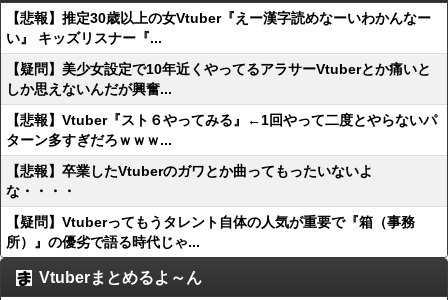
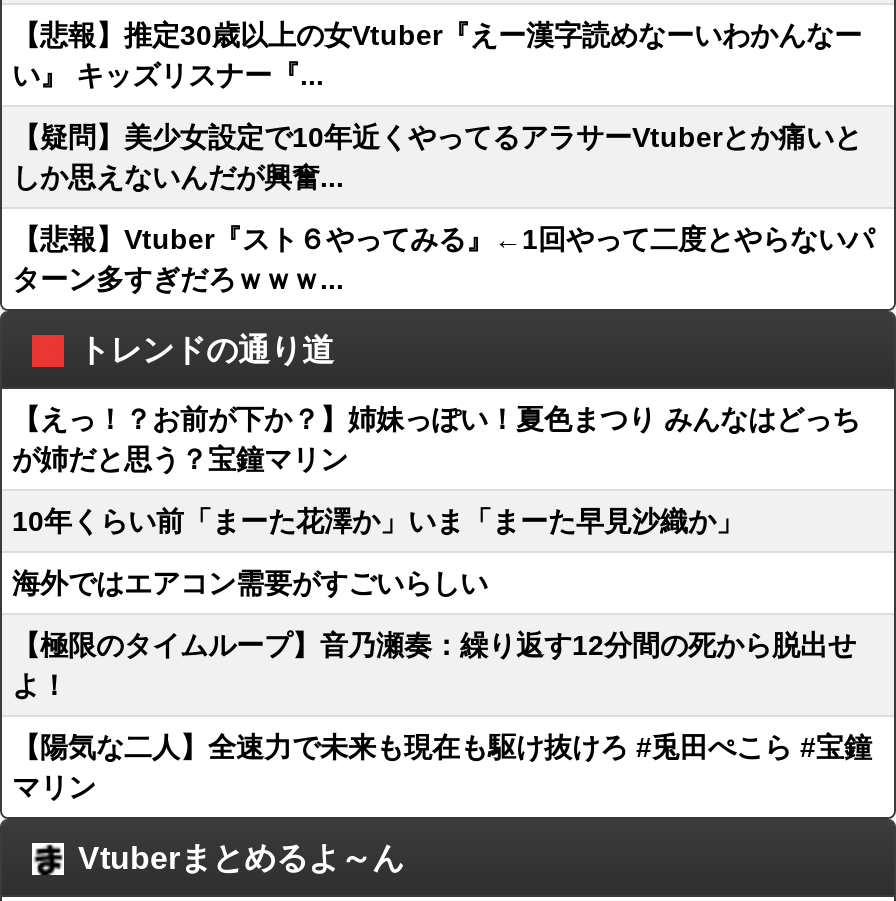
[6,163,415,250] 【悲報】卒業したVtuberのガワとか曲ってもったいないよ | な・・・・ | 【疑問】Vtuberってもうタレント自体の人気が重要で『箱（事務 | 所）』の優劣で語る時代じゃ... -> [12,333,872,803] トレンドの通り道 | 【えっ！？お前が下か？】姉妹っぽい！夏色まつり みんなはどっち | が姉だと思う？宝鐘マリン | 10年くらい前「まーた花澤か」いま「まーた早見沙織か」 | 海外ではエアコン需要がすごいらしい | 【極限のタイムループ】音乃瀬奏：繰り返す12分間の死から脱出せ | よ！ | 【陽気な二人】全速力で未来も現在も駆け抜けろ #兎田ぺこら #宝鐘 | マリン

